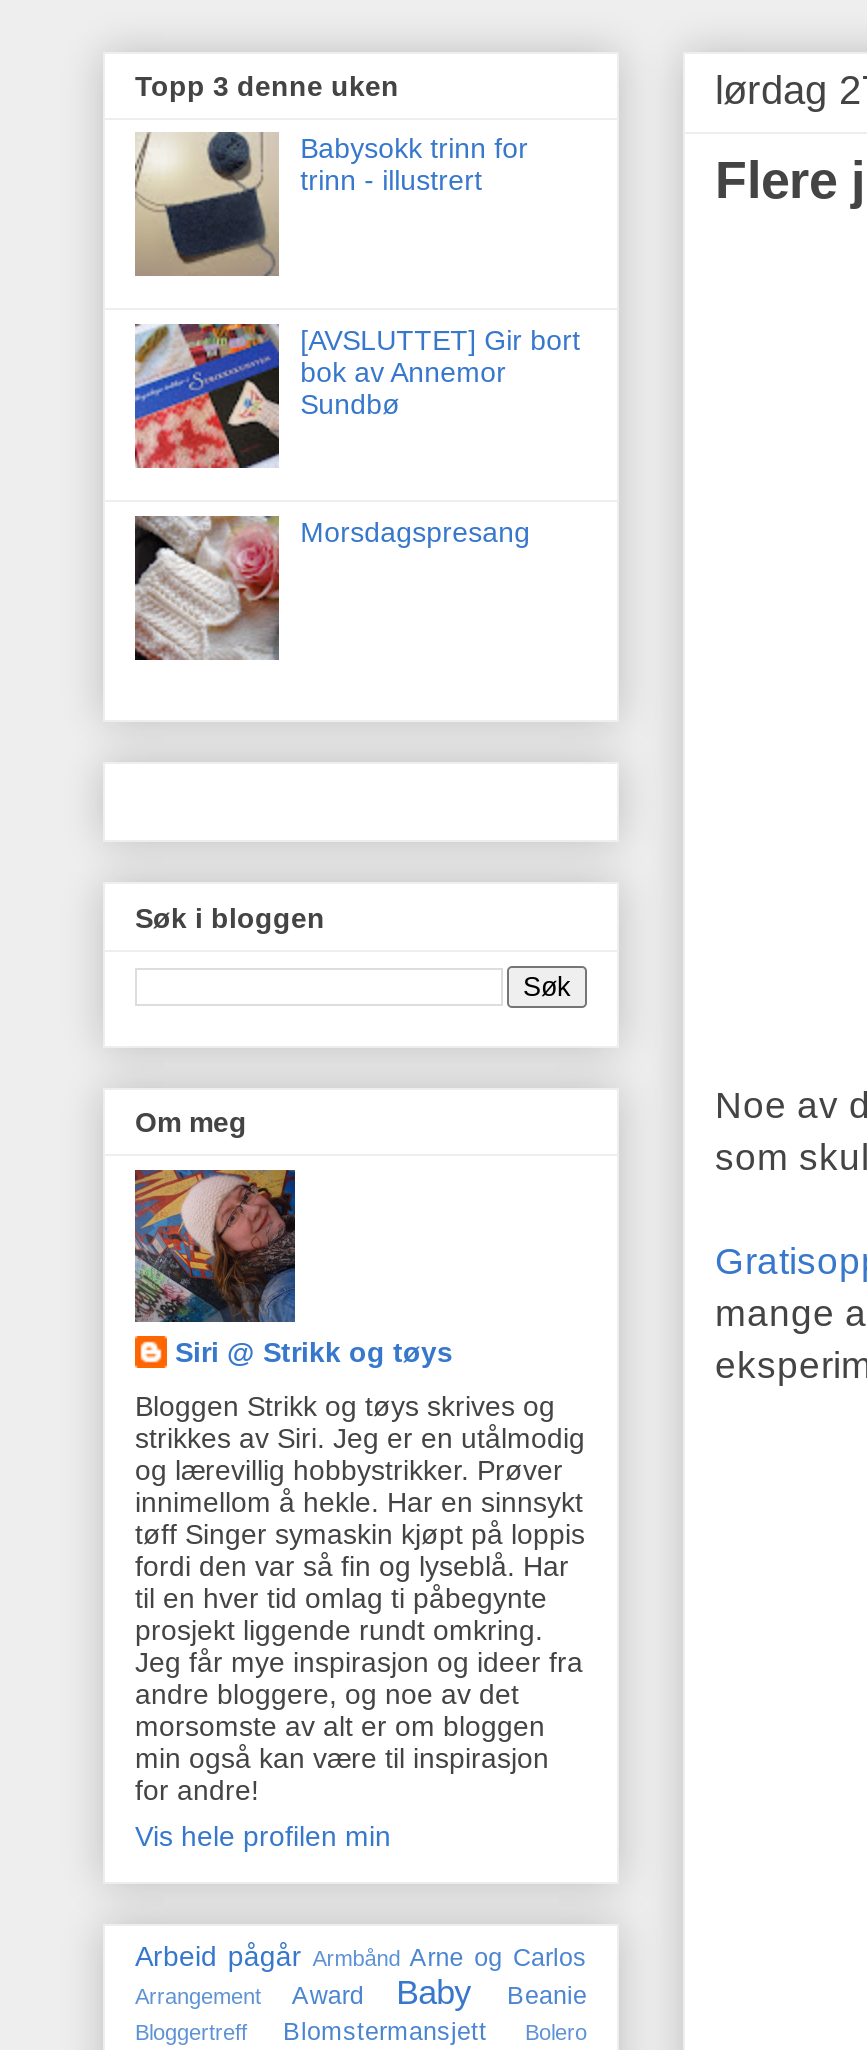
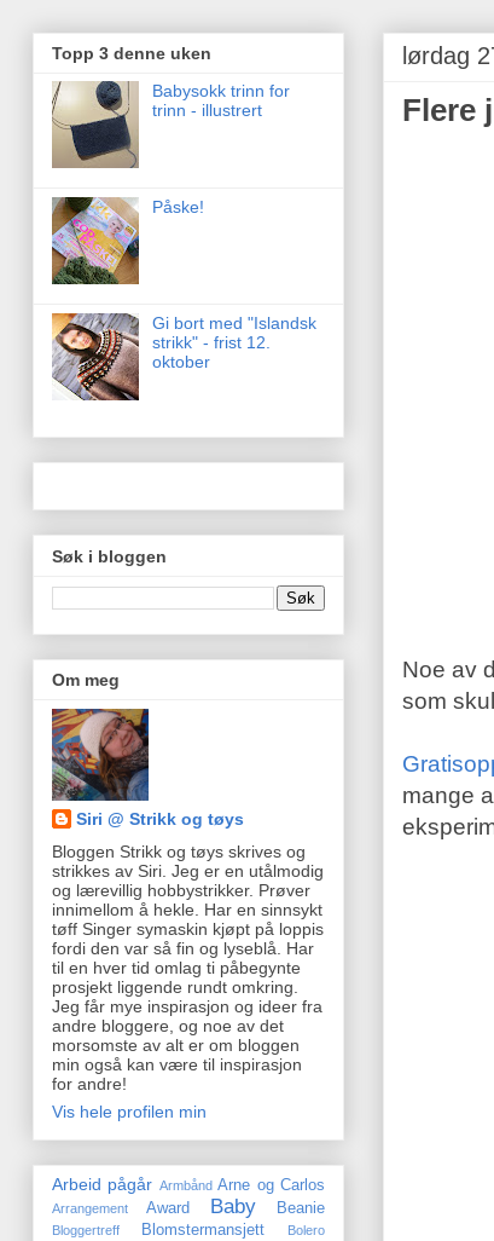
[133,322,580,470] [image] | [AVSLUTTET] Gir bort | bok av Annemor | Sundbø -> [51,196,204,285] [image] | Påske!
[133,514,530,662] [image] | Morsdagspresang -> [51,312,316,402] [image] | Gi bort med "Islandsk | strikk" - frist 12. | oktober

